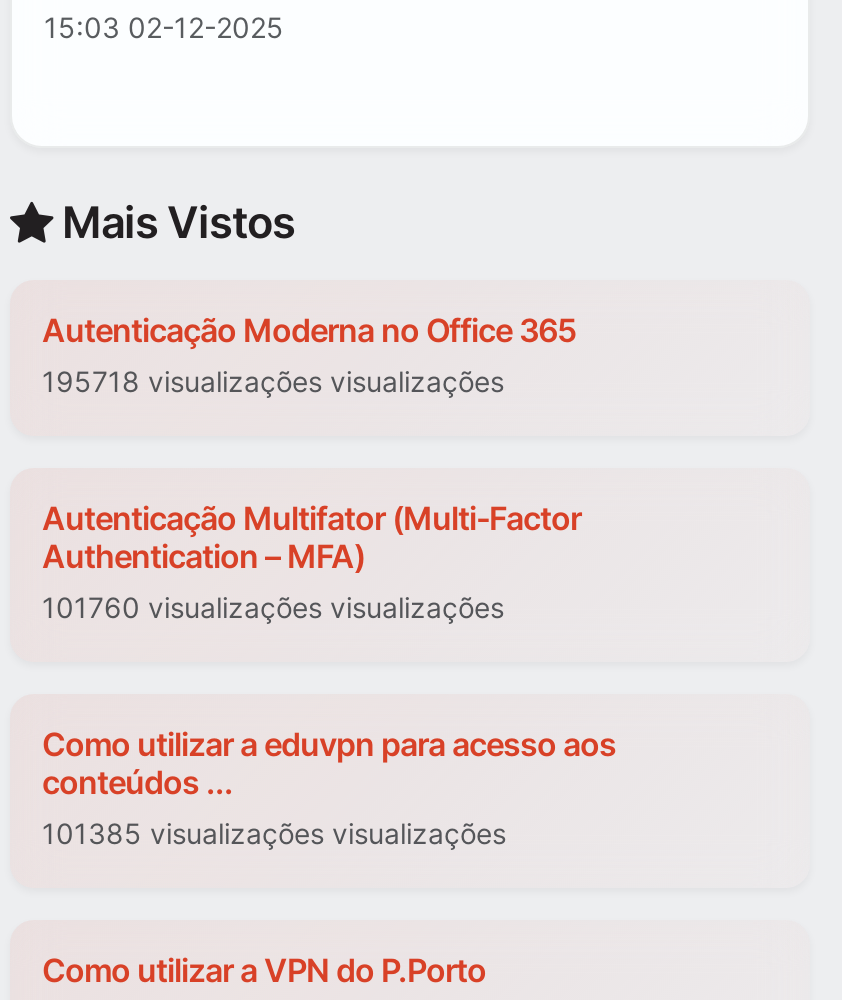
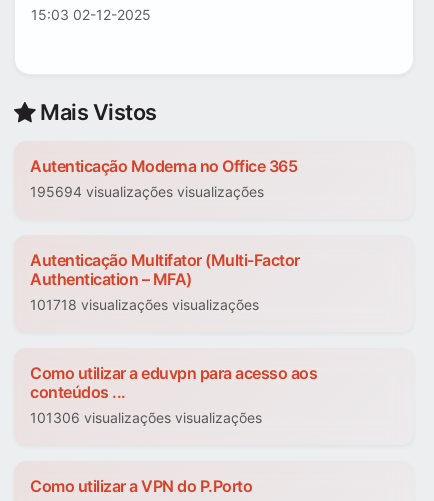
[42,365,504,399] 195718 visualizações visualizações -> [30,183,264,200] 195694 visualizações visualizações
[42,591,504,625] 101760 visualizações visualizações -> [30,296,259,313] 101718 visualizações visualizações
[42,817,506,851] 101385 visualizações visualizações -> [30,409,262,426] 101306 visualizações visualizações

